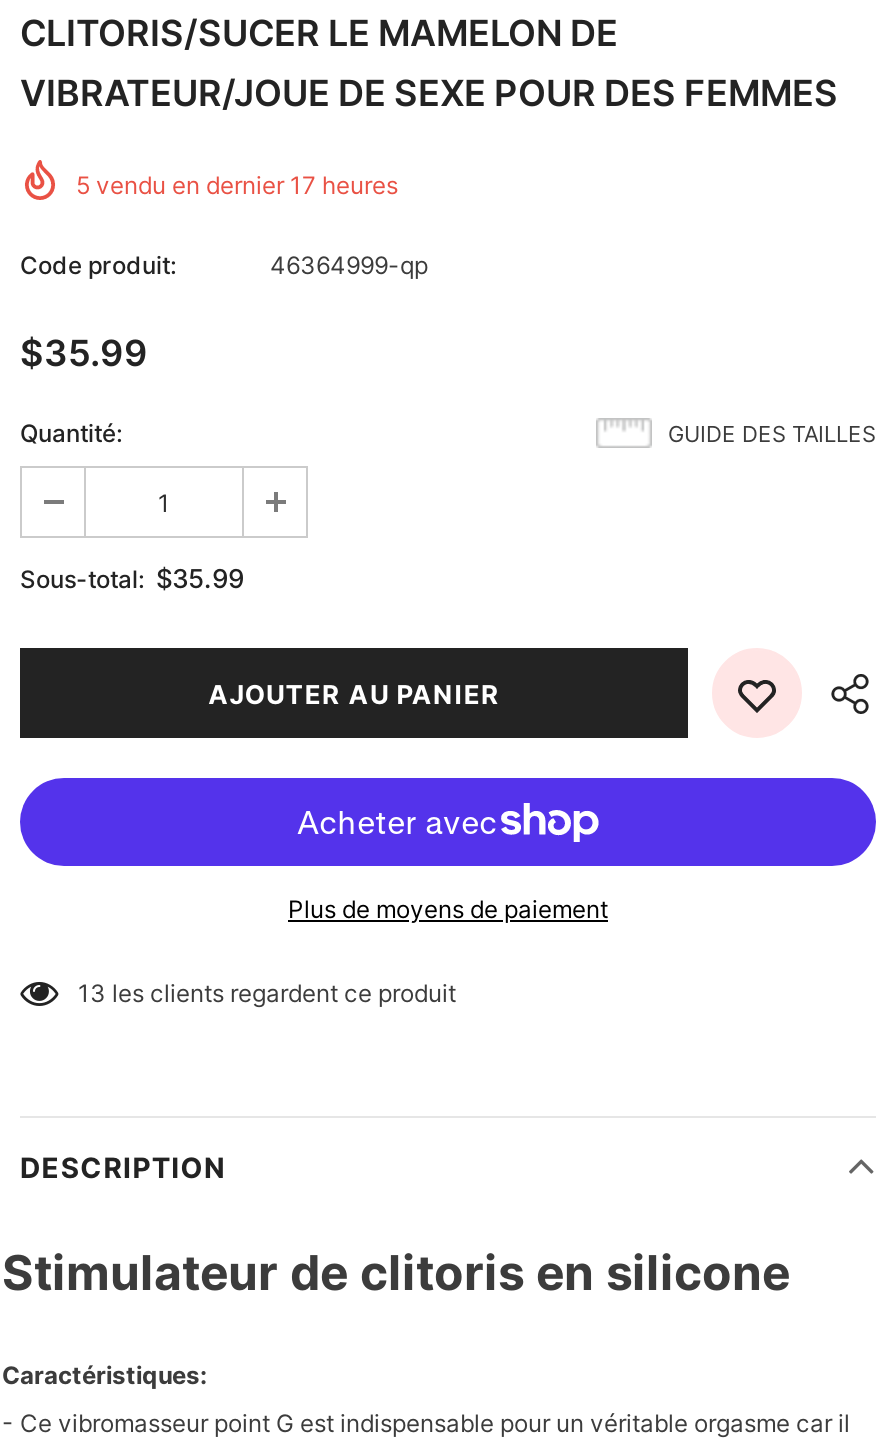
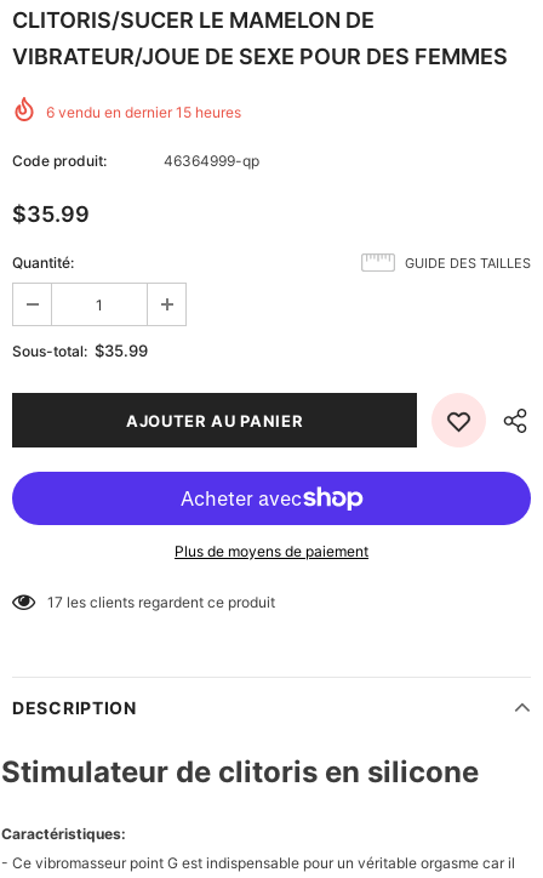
[76,170,398,200] 5 vendu en dernier 17 heures -> [46,103,241,121] 6 vendu en dernier 15 heures
[78,978,456,1008] 13 les clients regardent ce produit -> [47,593,275,611] 17 les clients regardent ce produit

